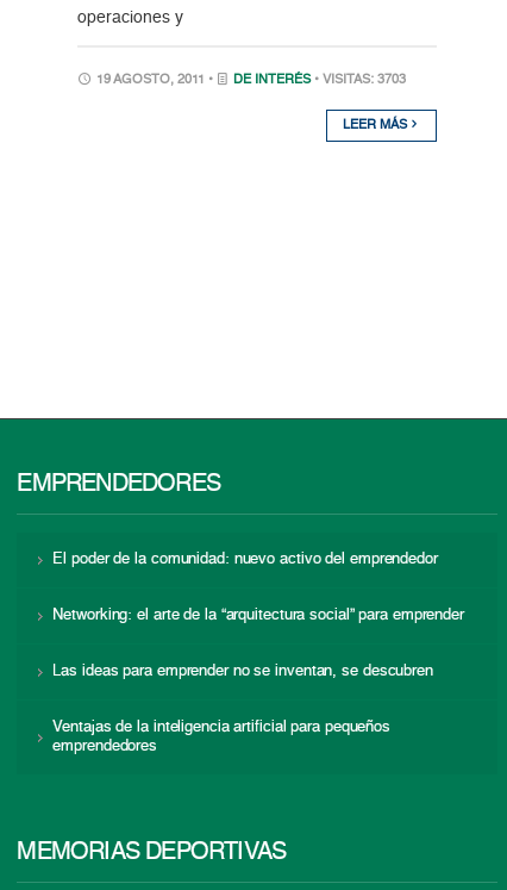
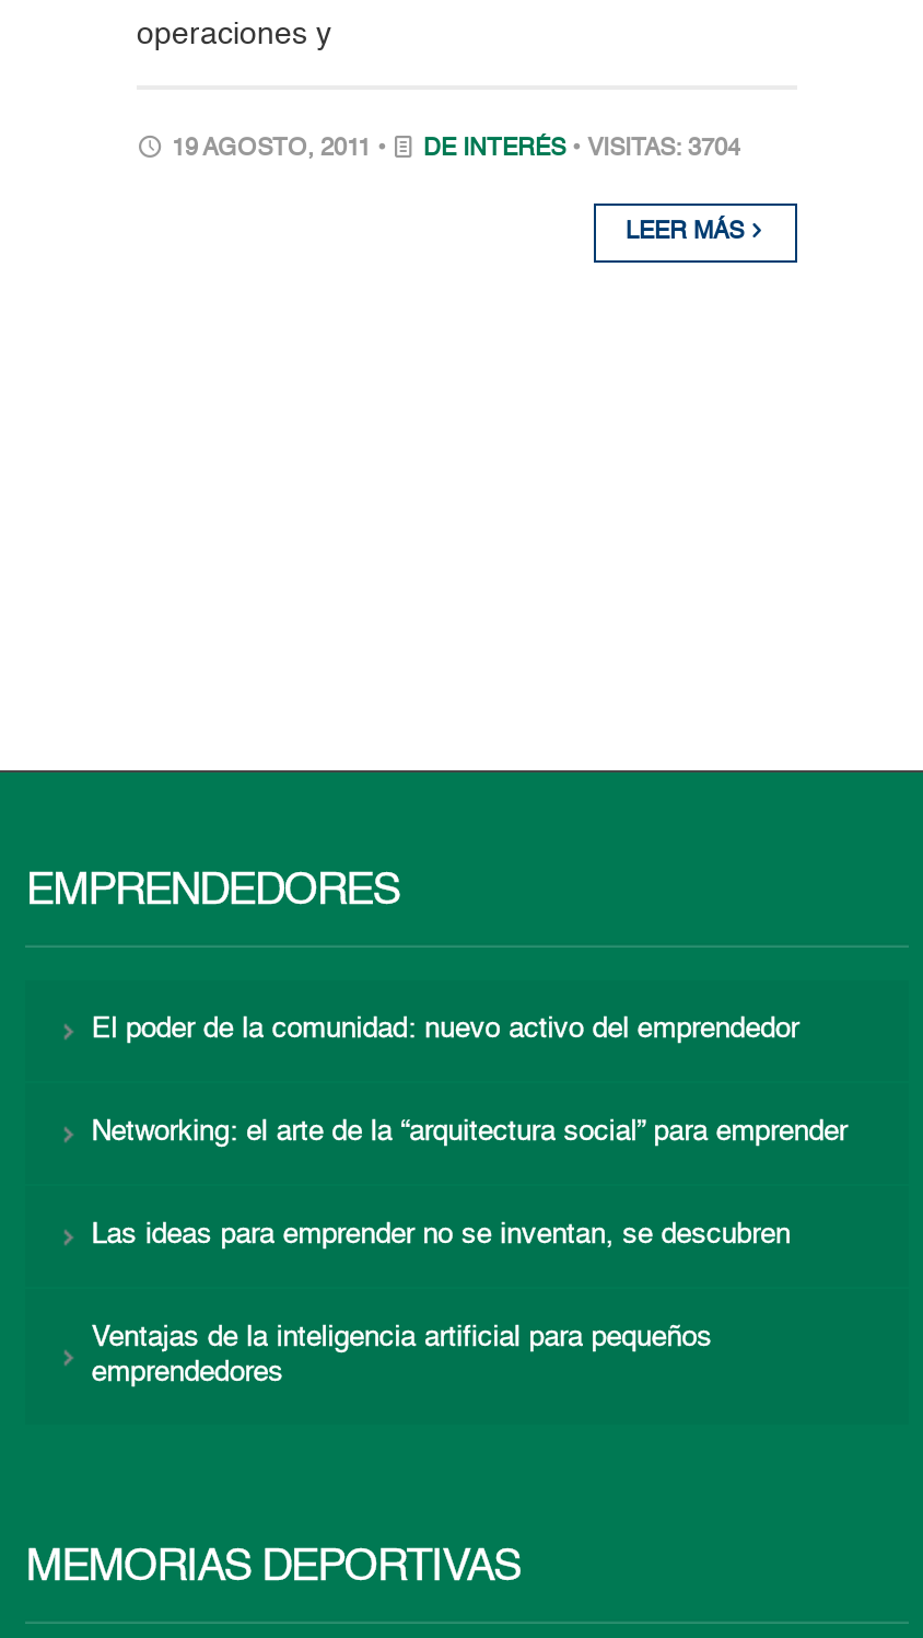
[233,74,406,87] DE INTERÉS • VISITAS: 3703 -> [423,139,740,163] DE INTERÉS • VISITAS: 3704

